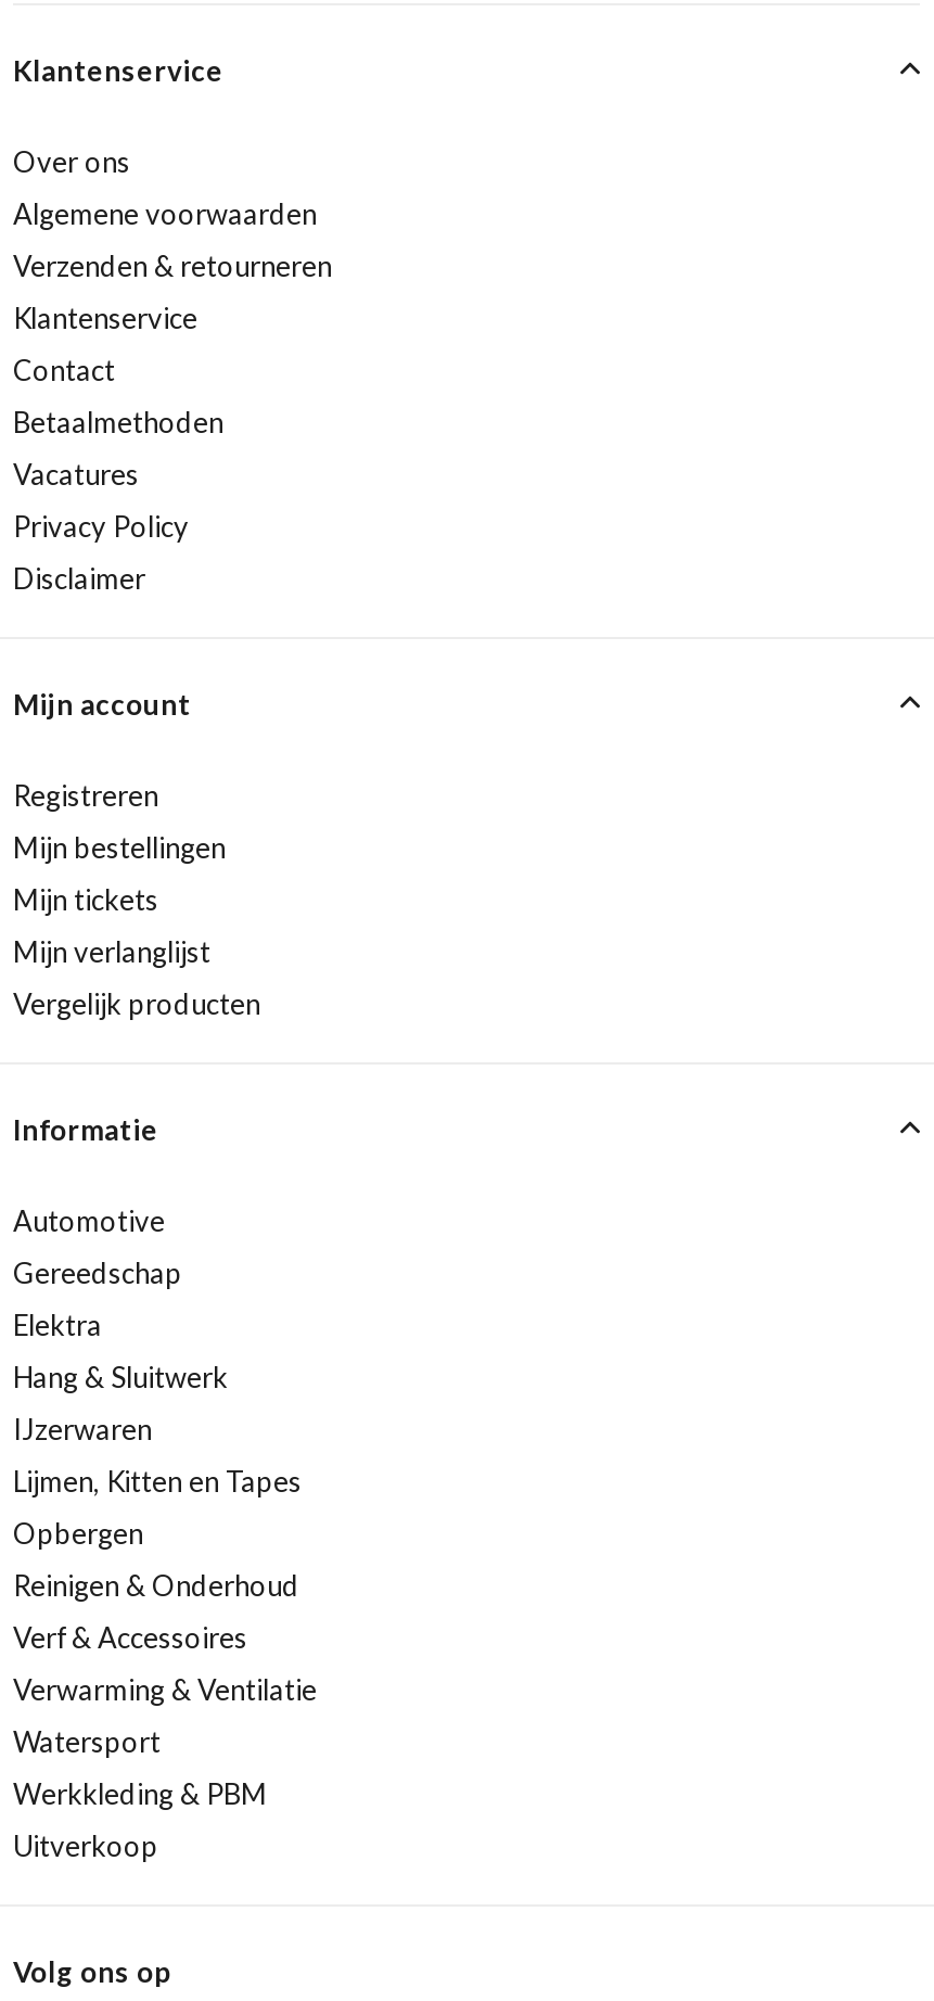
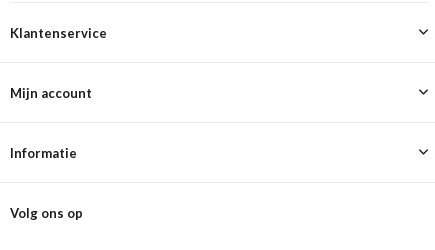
[13,145,332,597] Over ons | Algemene voorwaarden | Verzenden & retourneren | Klantenservice | Contact | Betaalmethoden | Vacatures | Privacy Policy | Disclaimer -> none
[13,779,260,1022] Registreren | Mijn bestellingen | Mijn tickets | Mijn verlanglijst | Vergelijk producten -> none
[13,1205,317,1864] Automotive | Gereedschap | Elektra | Hang & Sluitwerk | IJzerwaren | Lijmen, Kitten en Tapes | Opbergen | Reinigen & Onderhoud | Verf & Accessoires | Verwarming & Ventilatie | Watersport | Werkkleding & PBM | Uitverkoop -> none

